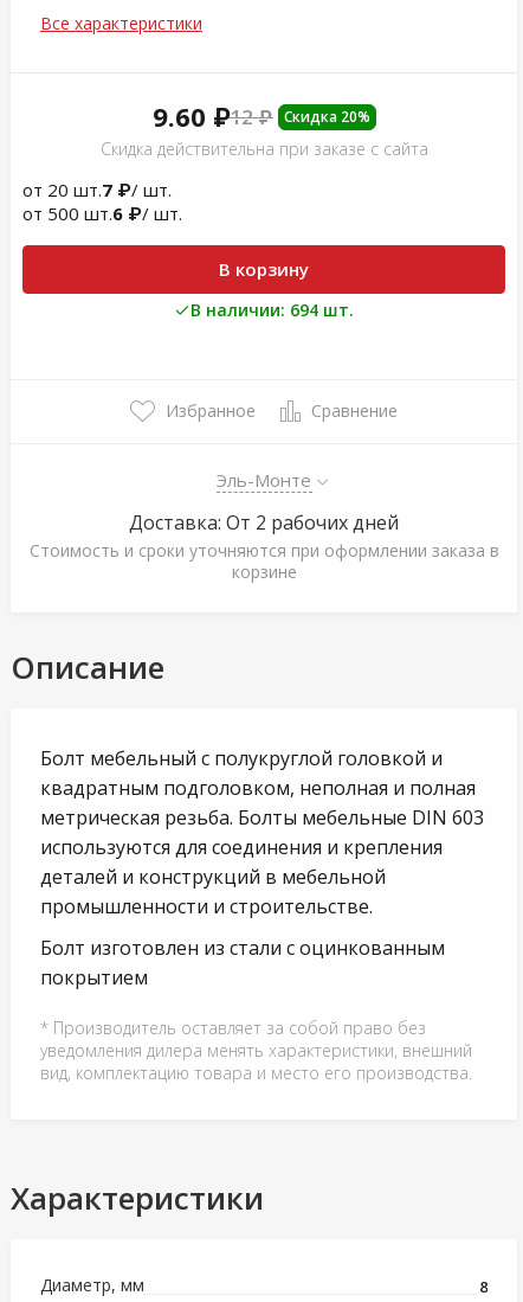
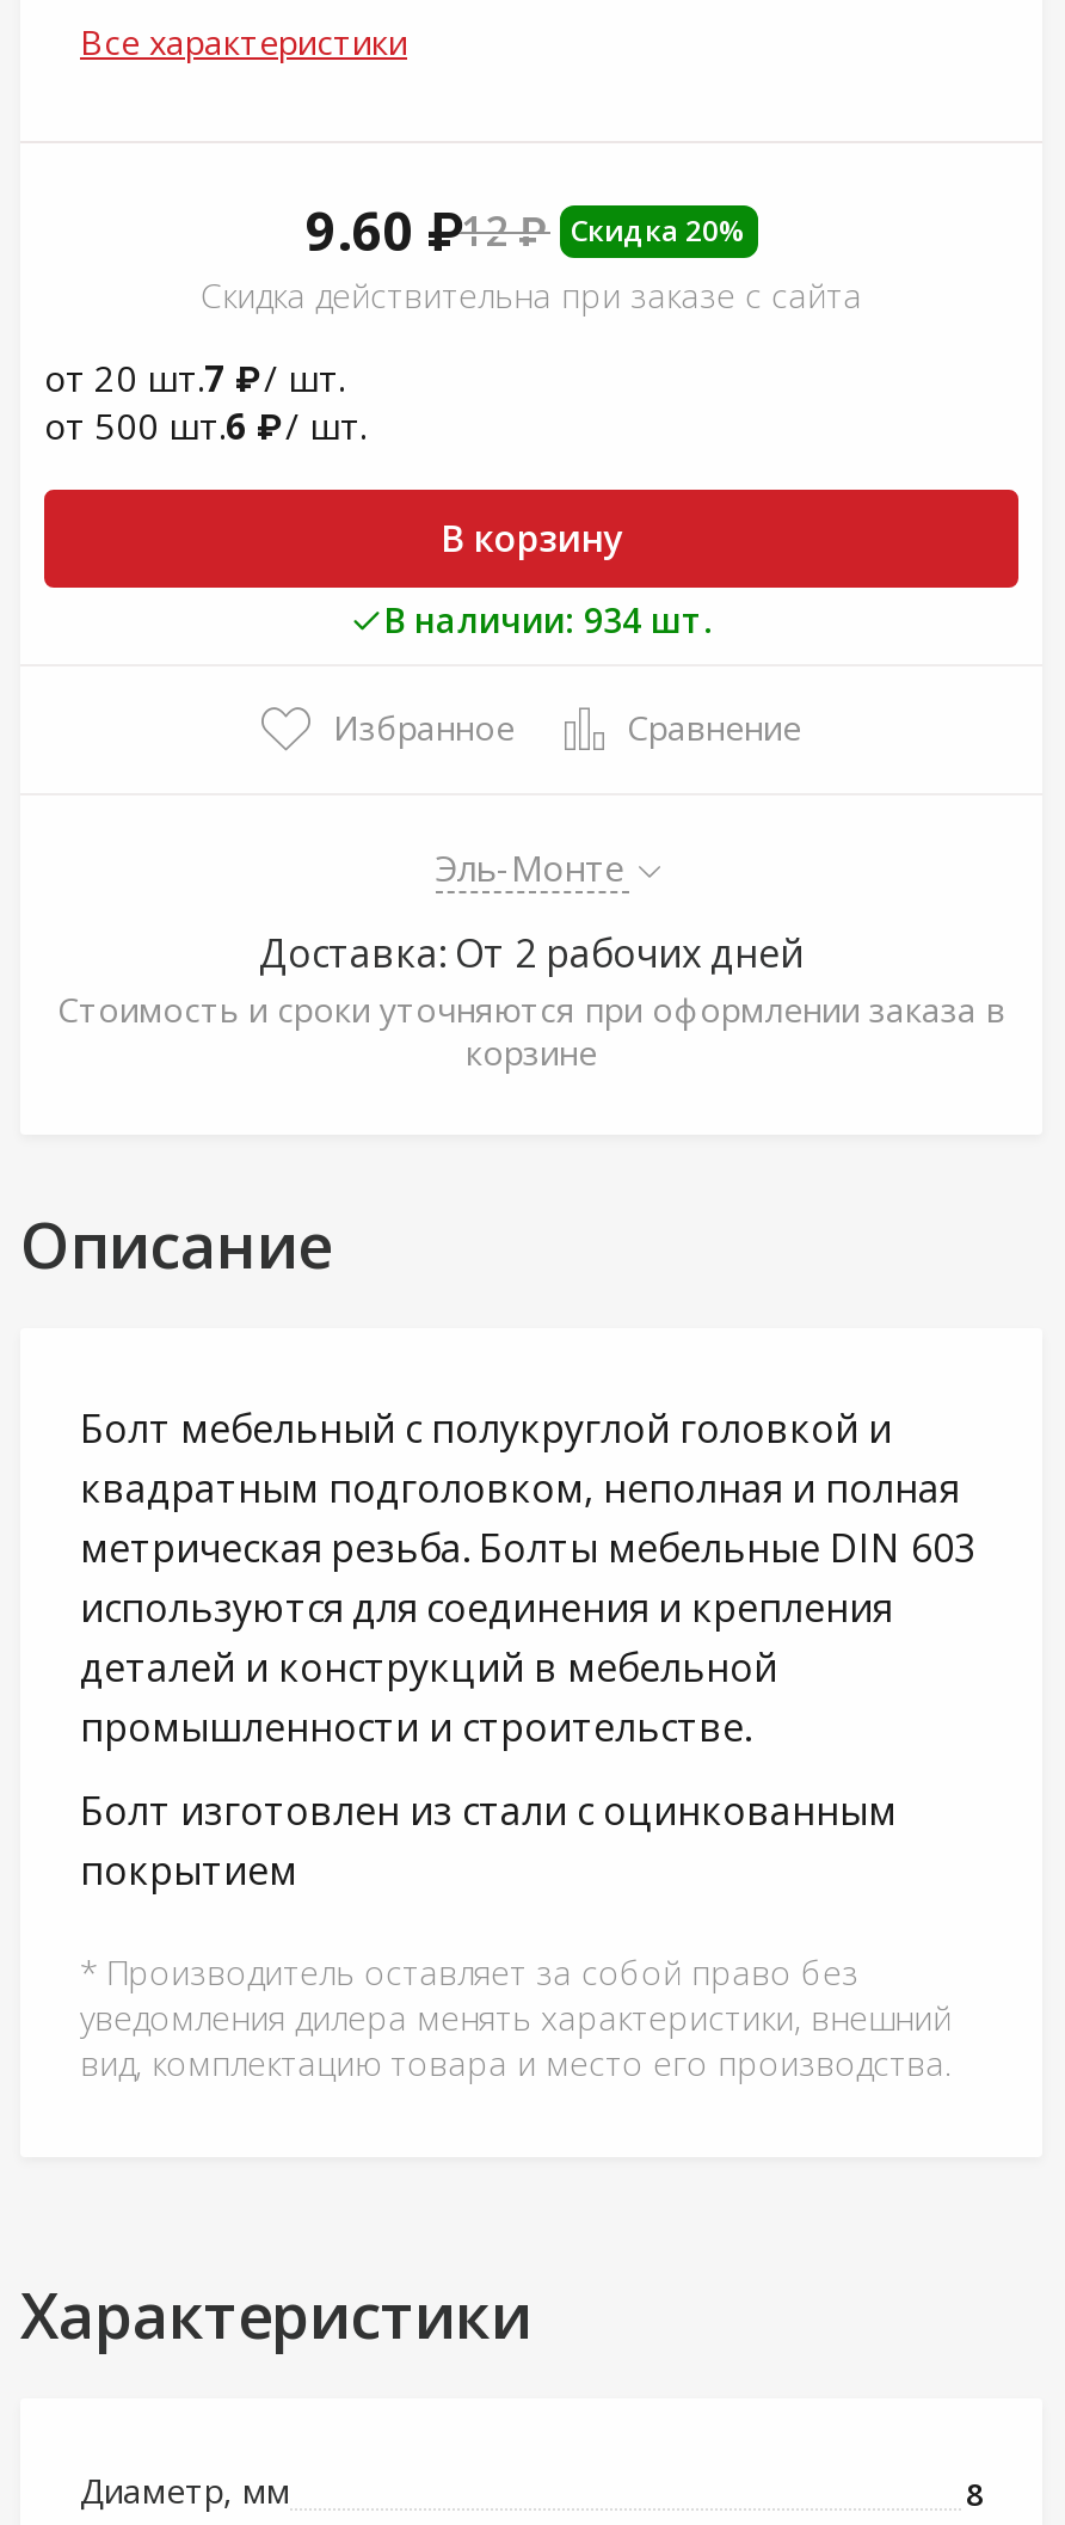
[191,299,354,321] В наличии: 694 шт. -> [383,597,713,643] В наличии: 934 шт.

